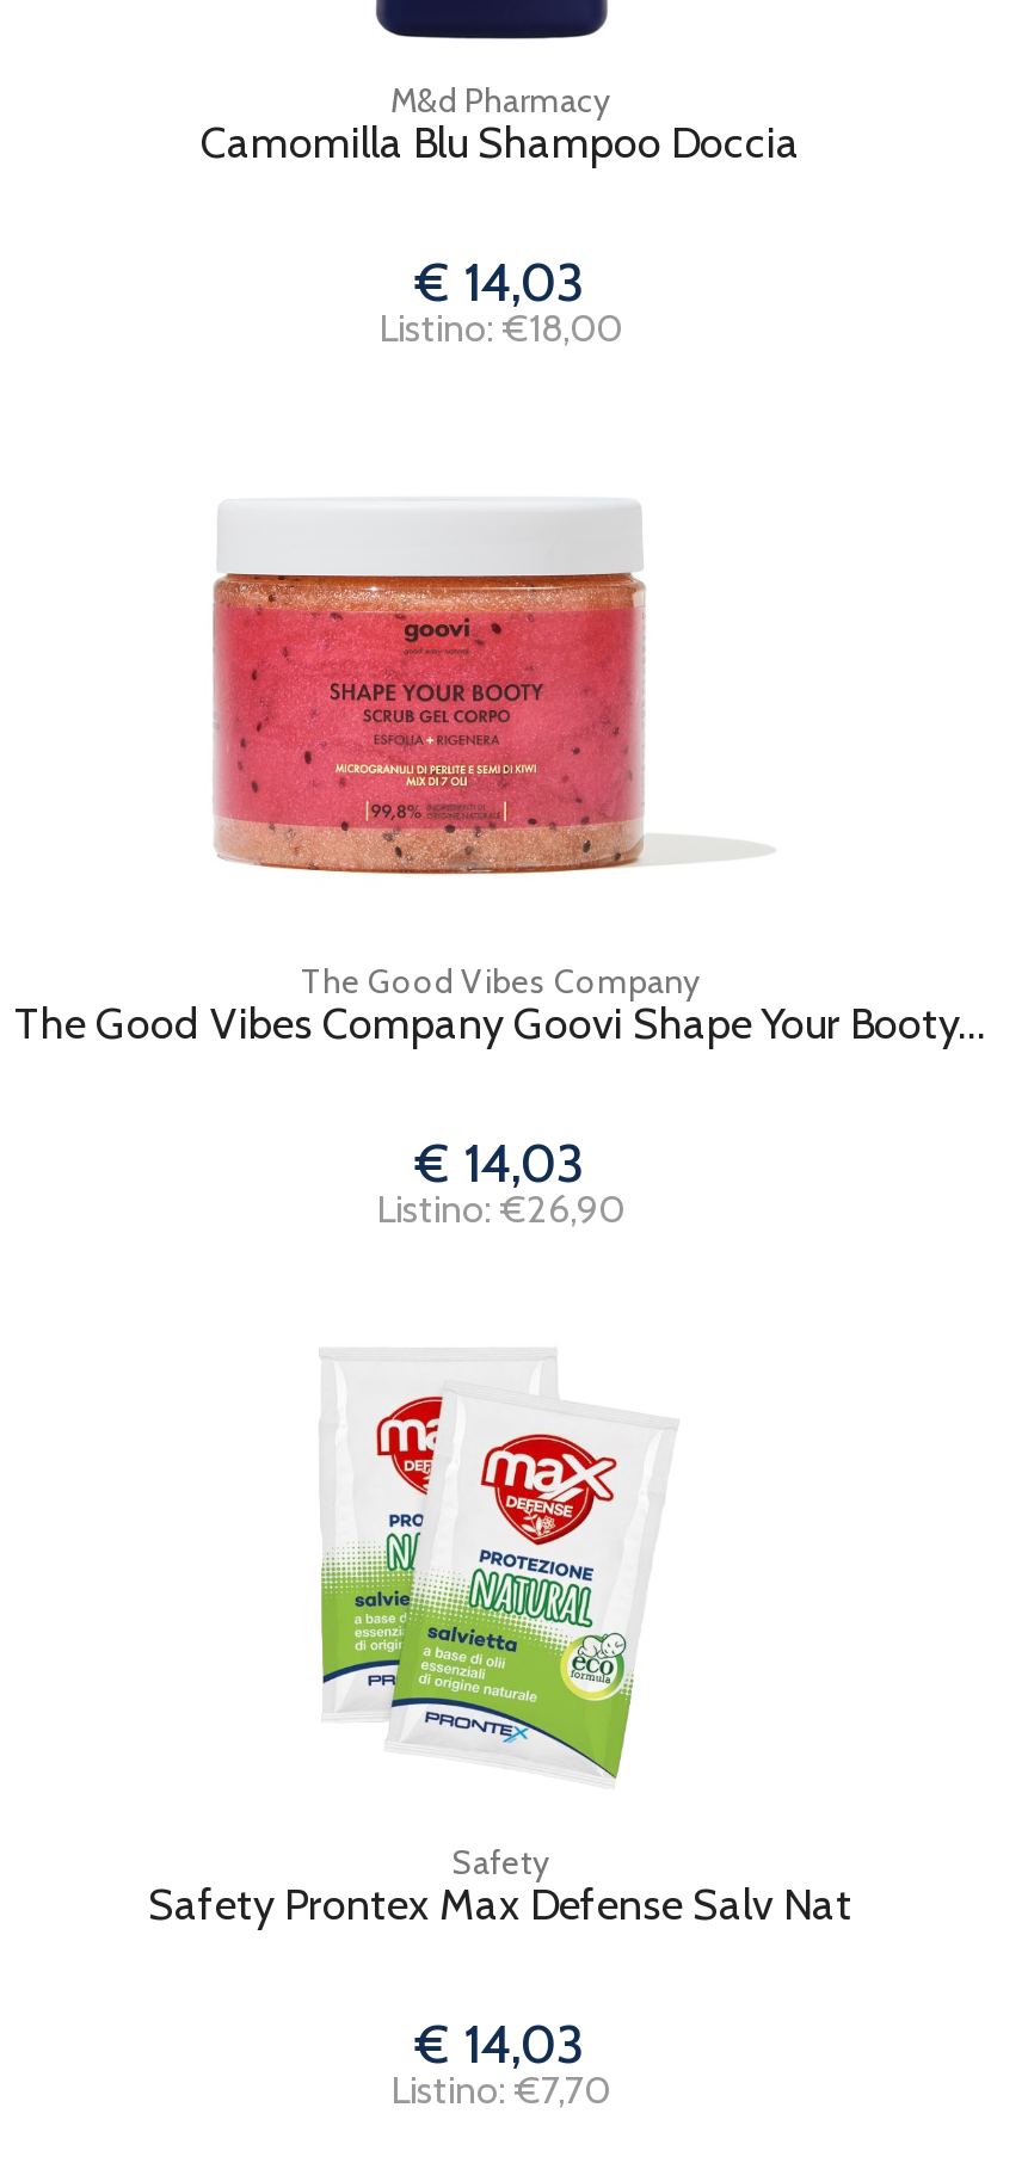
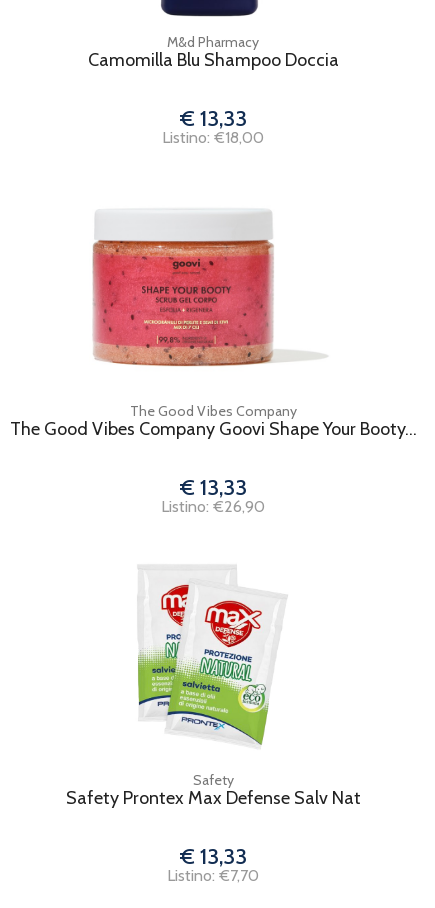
[415,250,585,314] € 14,03 -> [179,105,246,132] € 13,33
[415,1131,585,1195] € 14,03 -> [179,474,246,501] € 13,33
[415,2012,585,2076] € 14,03 -> [179,843,246,870] € 13,33

